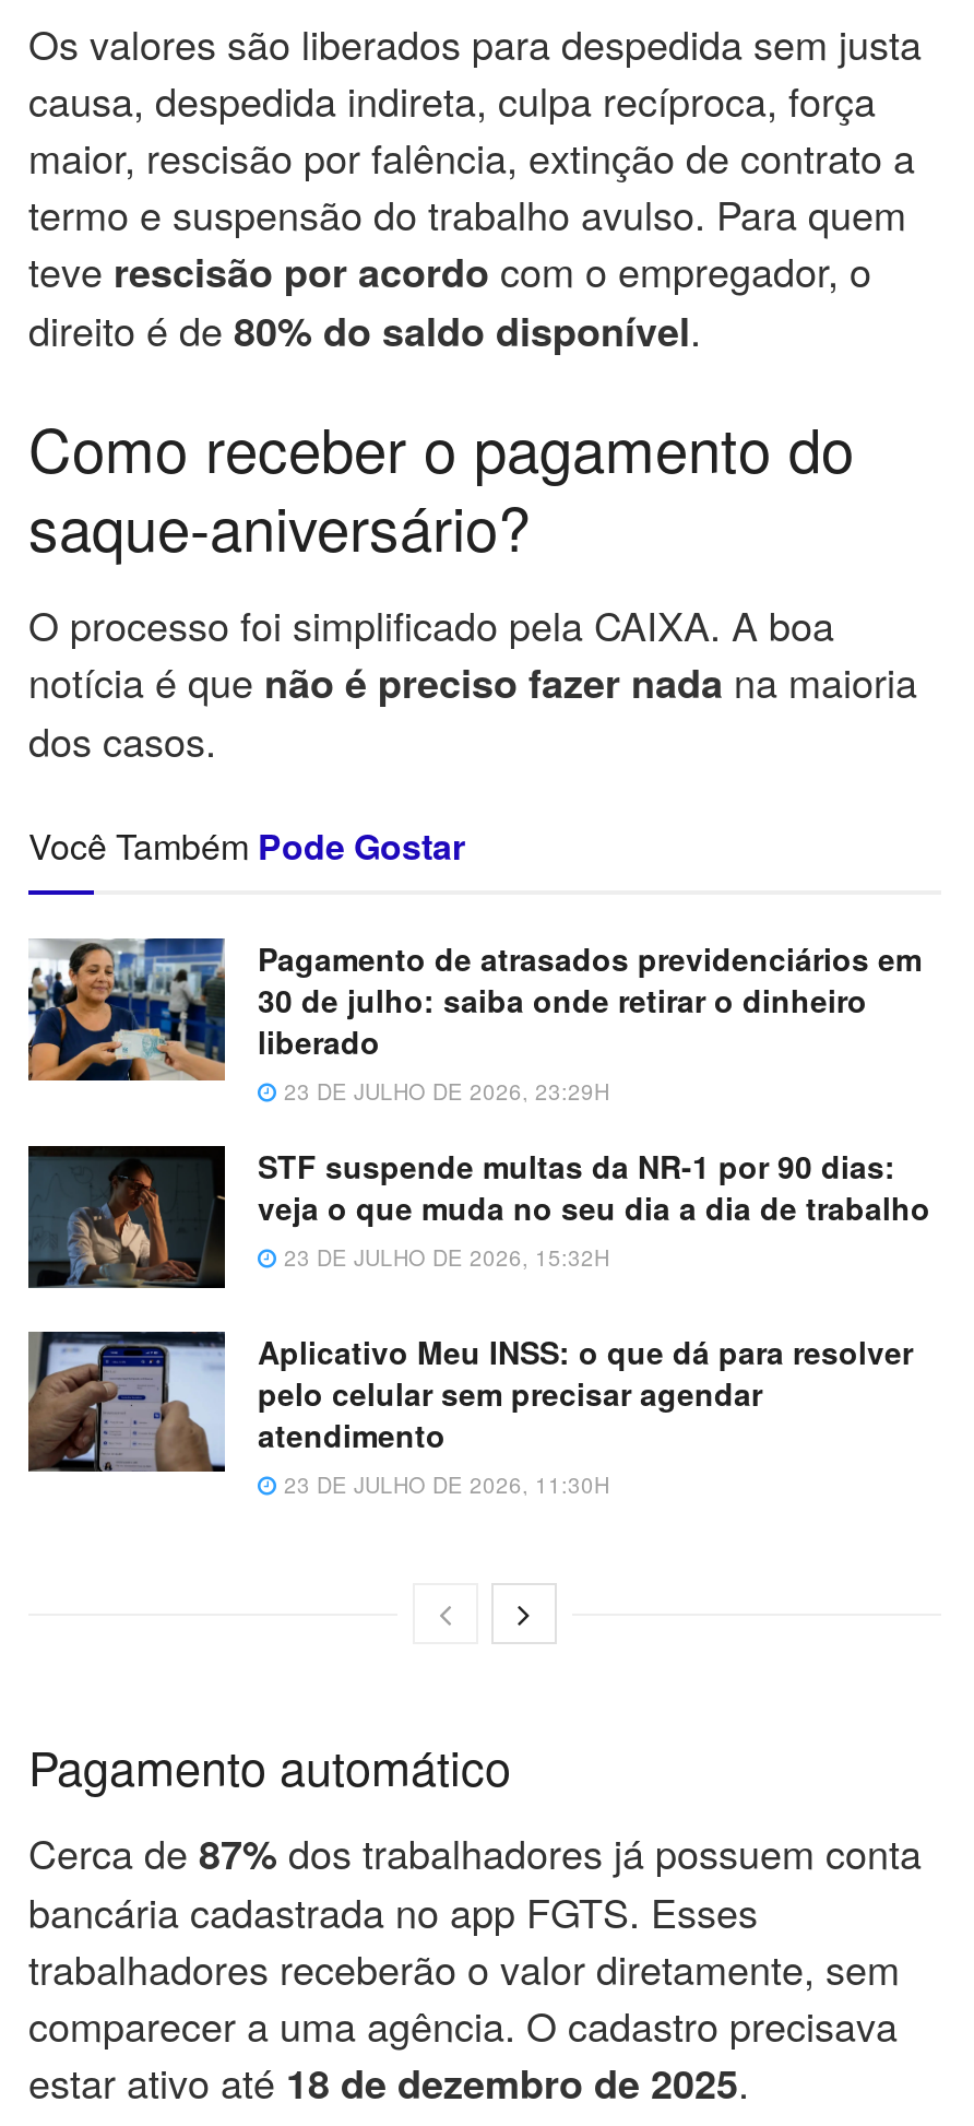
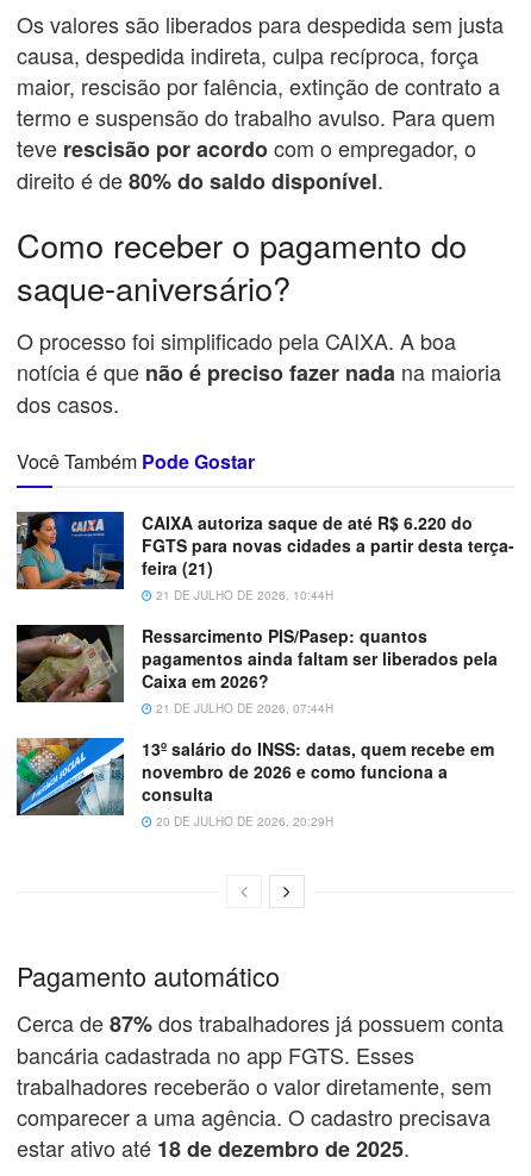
[28,936,922,1107] [image] | Pagamento de atrasados previdenciários em | 30 de julho: saiba onde retirar o dinheiro | liberado | 23 DE JULHO DE 2026, 23:29H -> [15,511,514,604] [image] | CAIXA autoriza saque de até R$ 6.220 do | FGTS para novas cidades a partir desta terça- | feira (21) | 21 DE JULHO DE 2026, 10:44H
[28,1144,930,1290] [image] | STF suspende multas da NR-1 por 90 dias: | veja o que muda no seu dia a dia de trabalho | 23 DE JULHO DE 2026, 15:32H -> [15,624,498,717] [image] | Ressarcimento PIS/Pasep: quantos | pagamentos ainda faltam ser liberados pela | Caixa em 2026? | 21 DE JULHO DE 2026, 07:44H
[26,1329,913,1499] [image] | Aplicativo Meu INSS: o que dá para resolver | pelo celular sem precisar agendar | atendimento | 23 DE JULHO DE 2026, 11:30H -> [15,737,494,830] [image] | 13º salário do INSS: datas, quem recebe em | novembro de 2026 e como funciona a | consulta | 20 DE JULHO DE 2026, 20:29H

